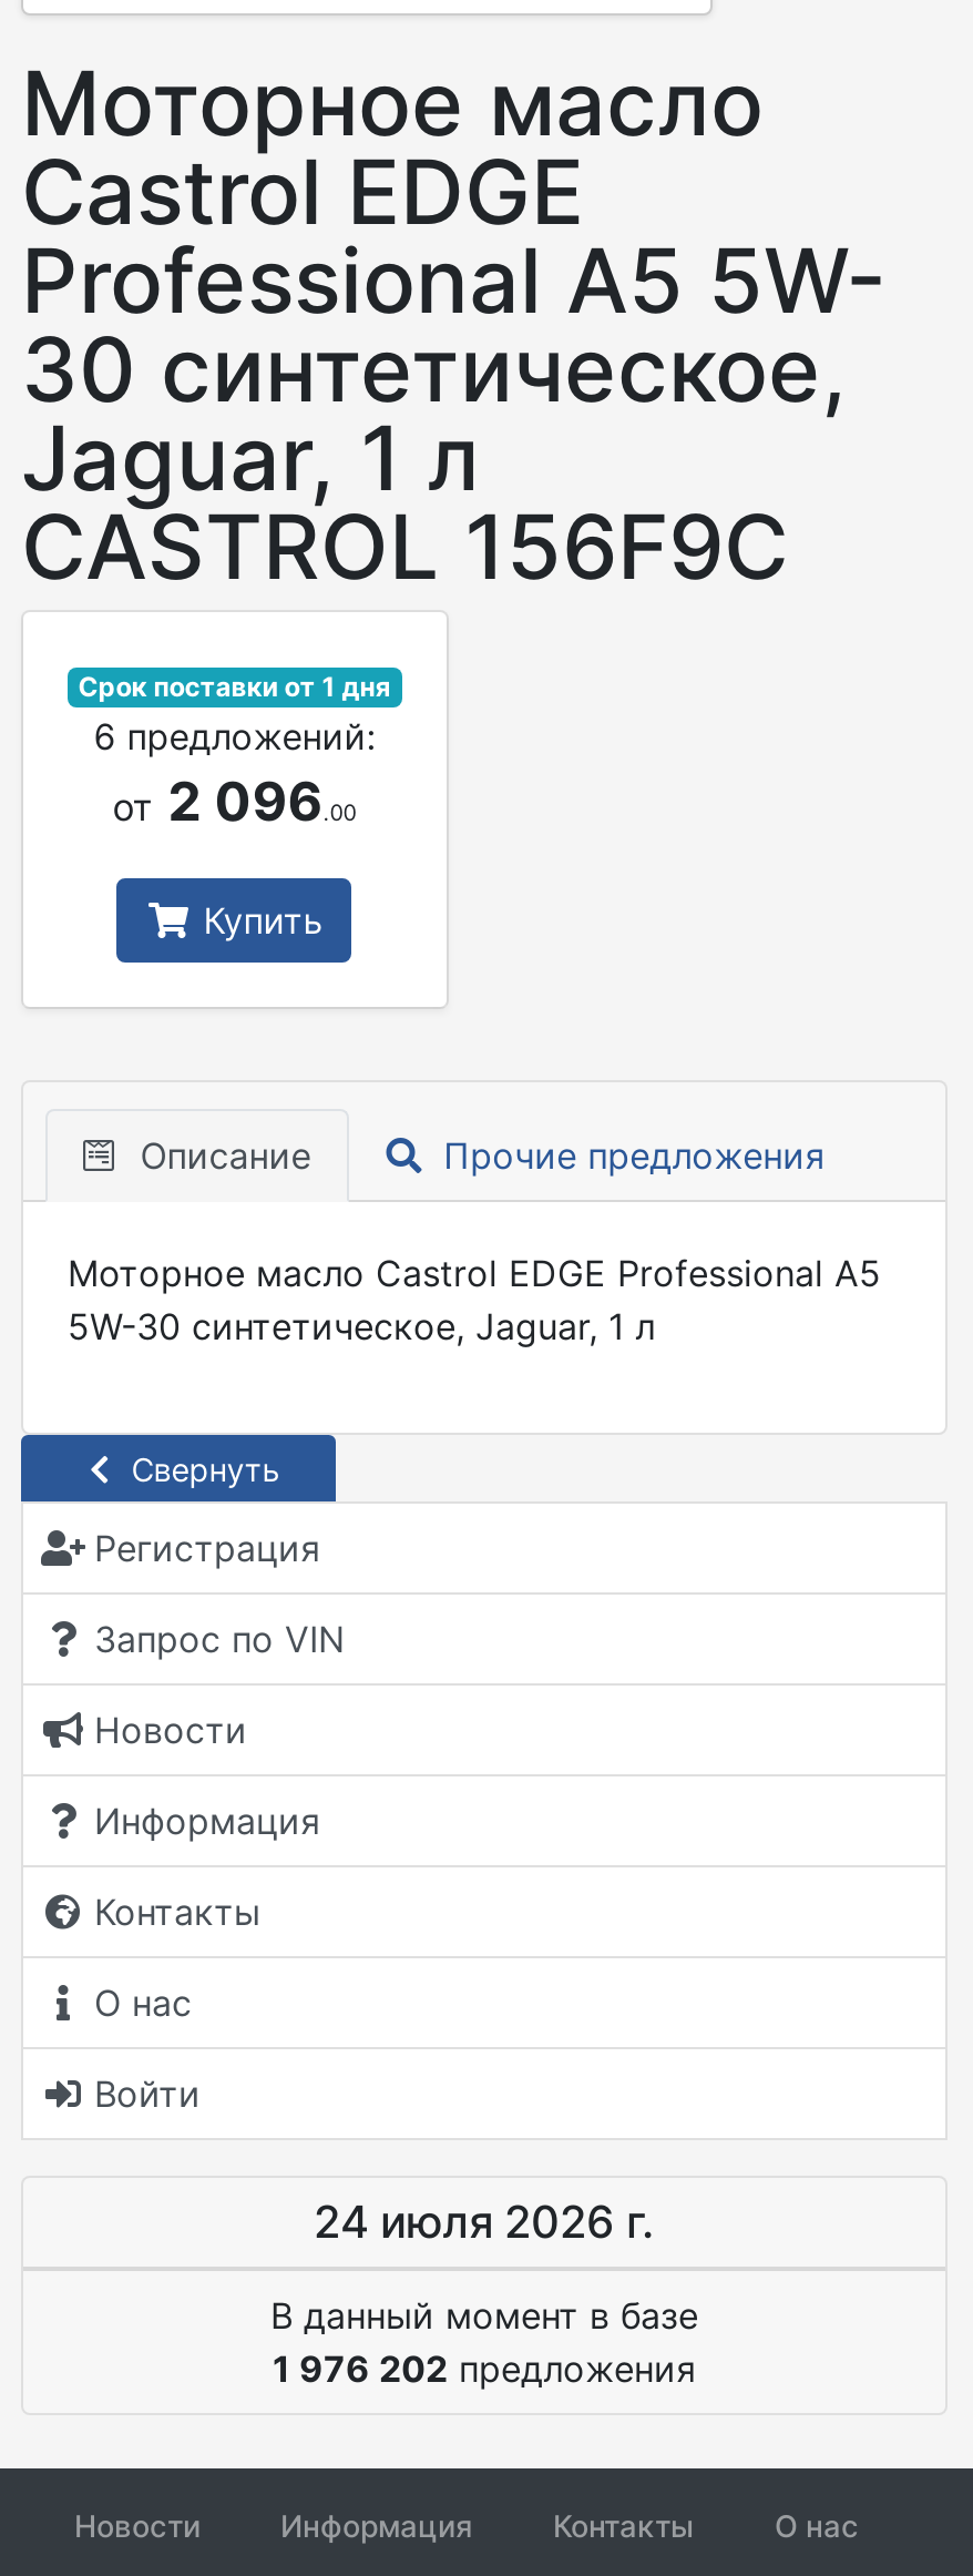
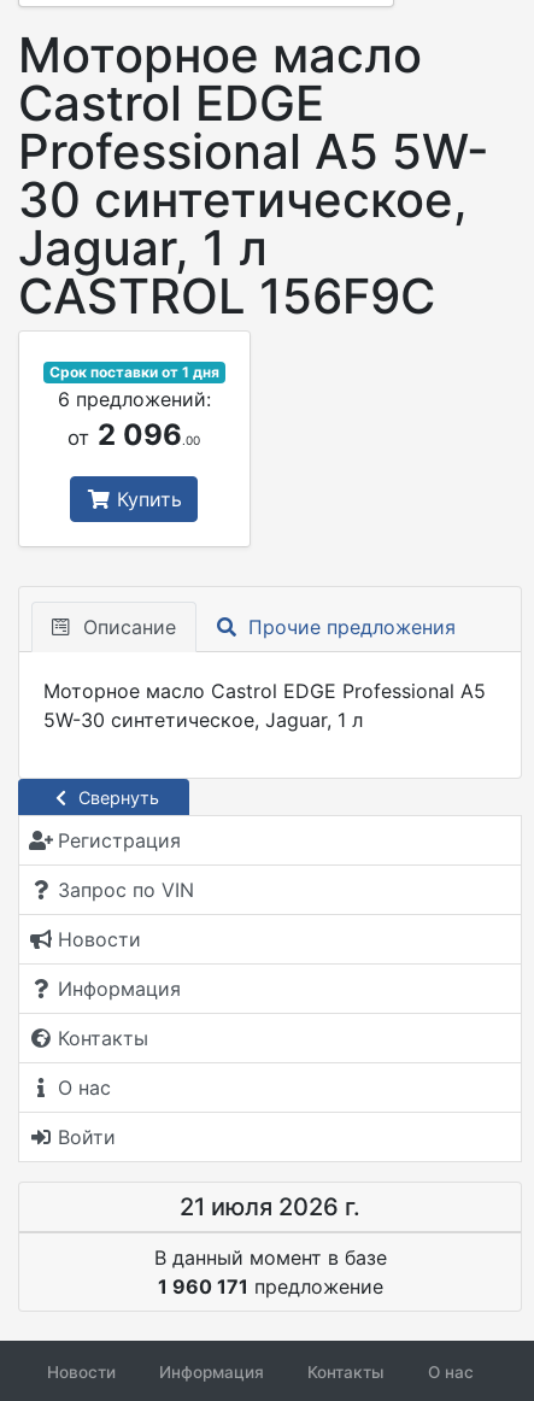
[314,2196,655,2249] 24 июля 2026 г. -> [180,1192,360,1221] 21 июля 2026 г.
[273,2346,696,2391] 1 976 202 предложения -> [157,1274,383,1299] 1 960 171 предложение

